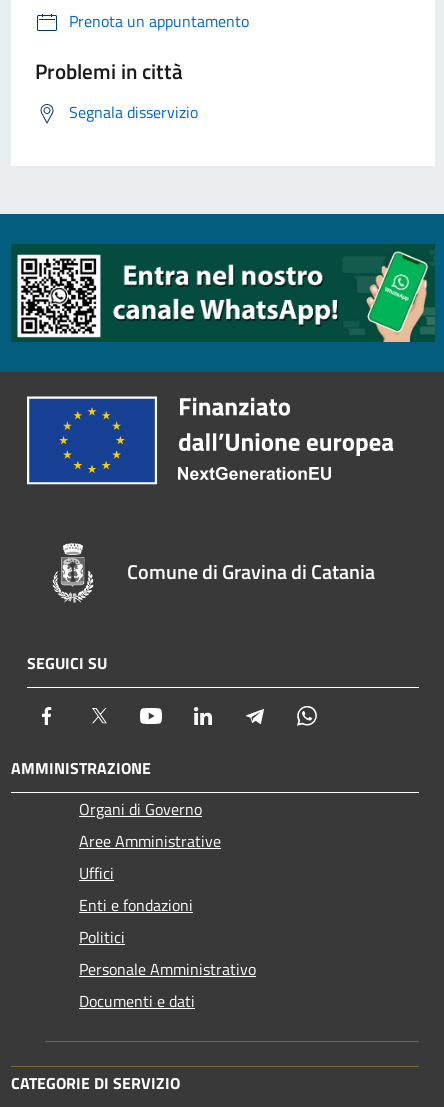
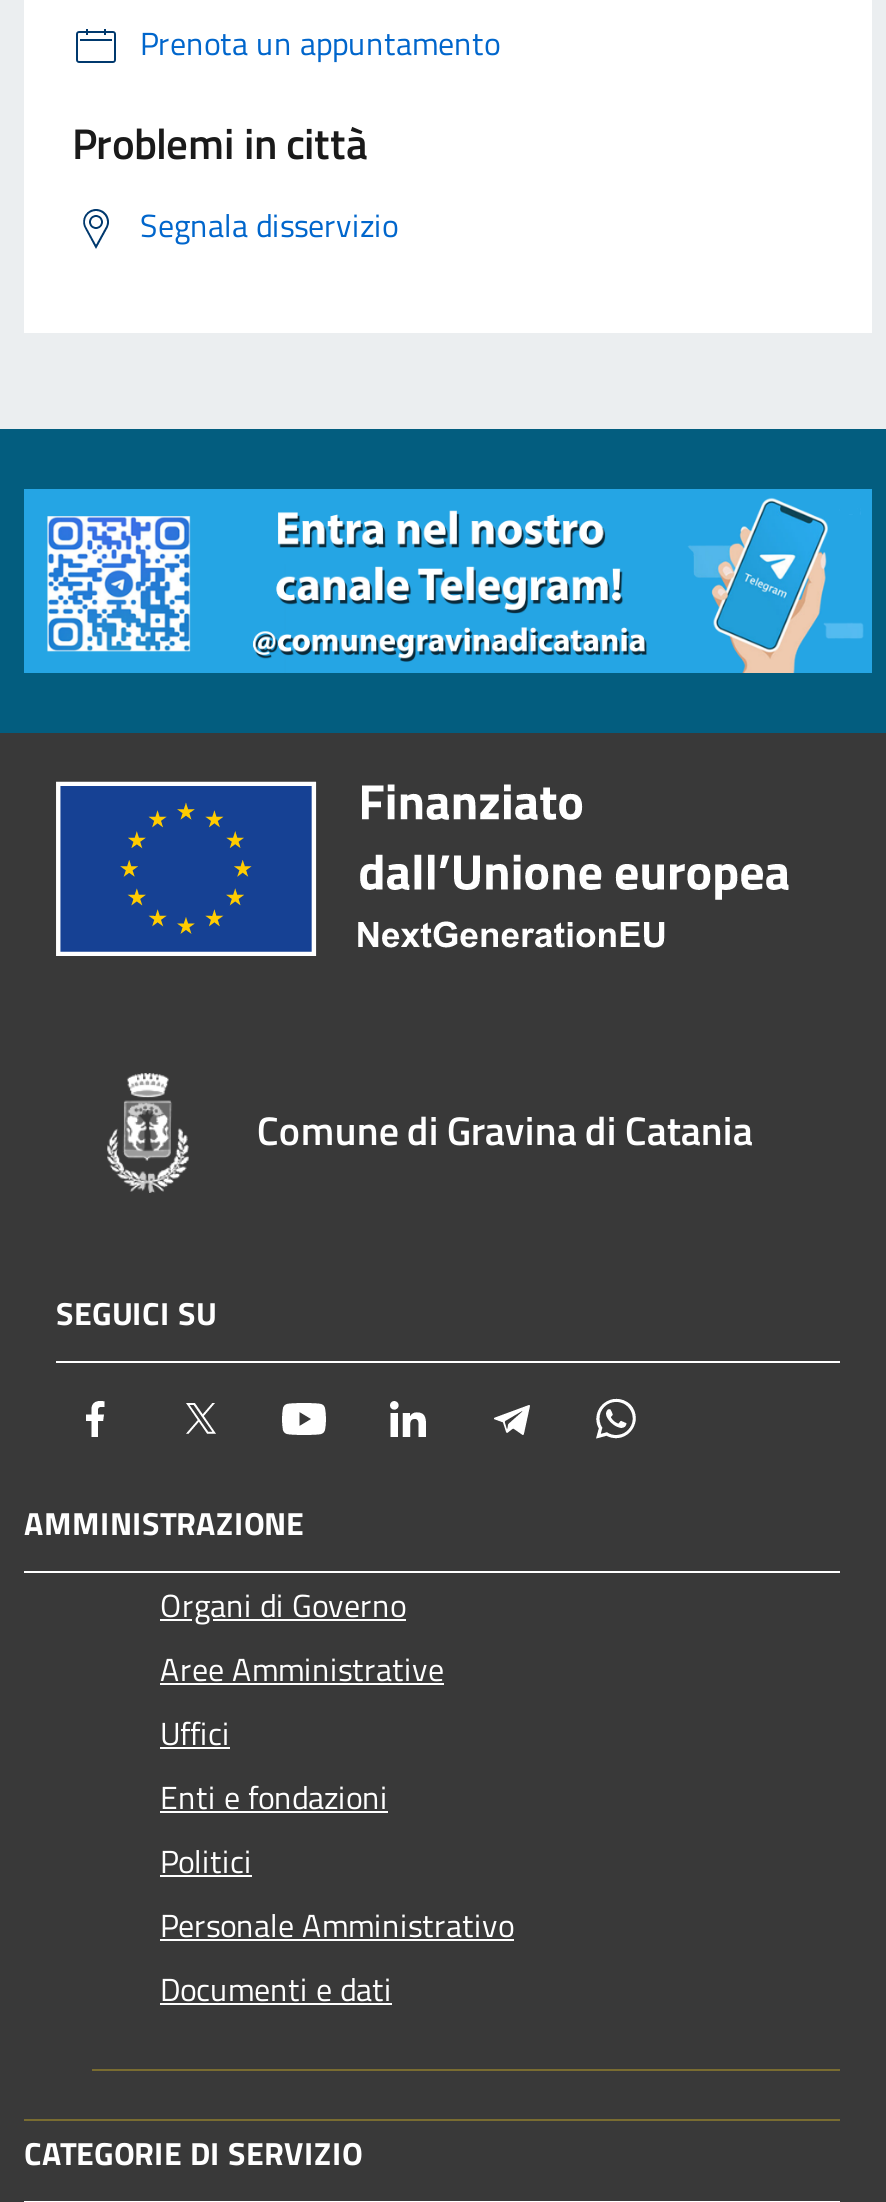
[11,244,435,343] [image] -> [22,487,874,675] [image]

